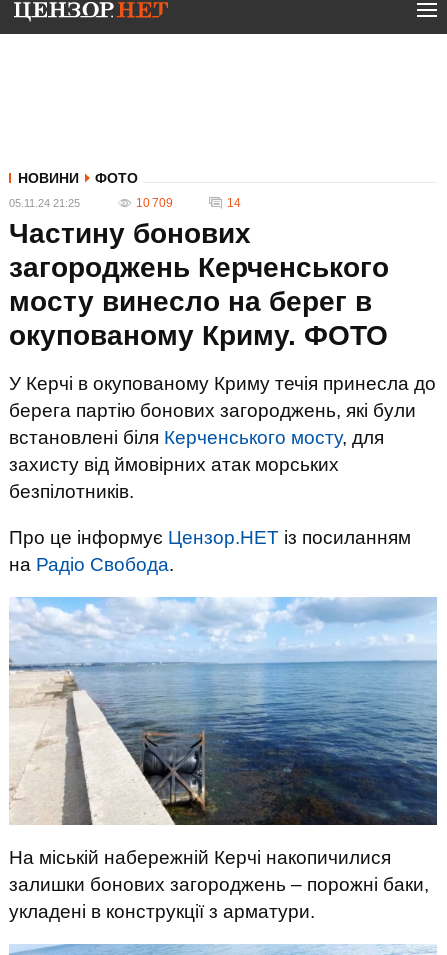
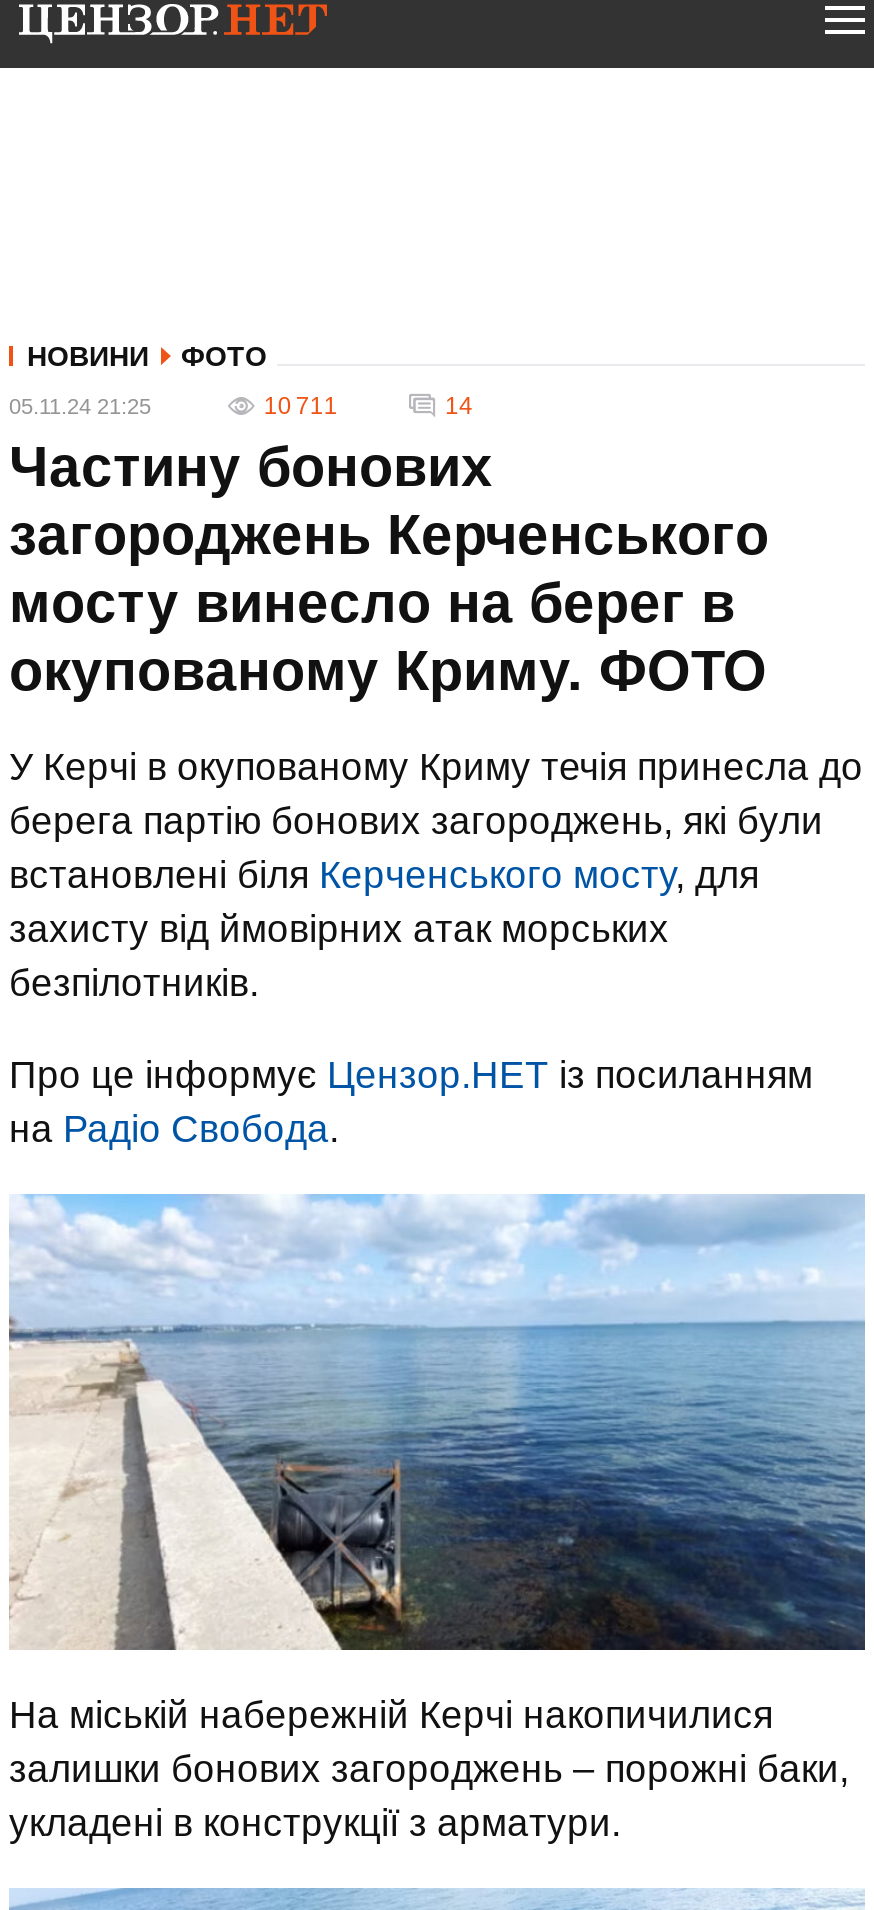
[136,196,173,210] 10 709 -> [264,392,338,420] 10 711

